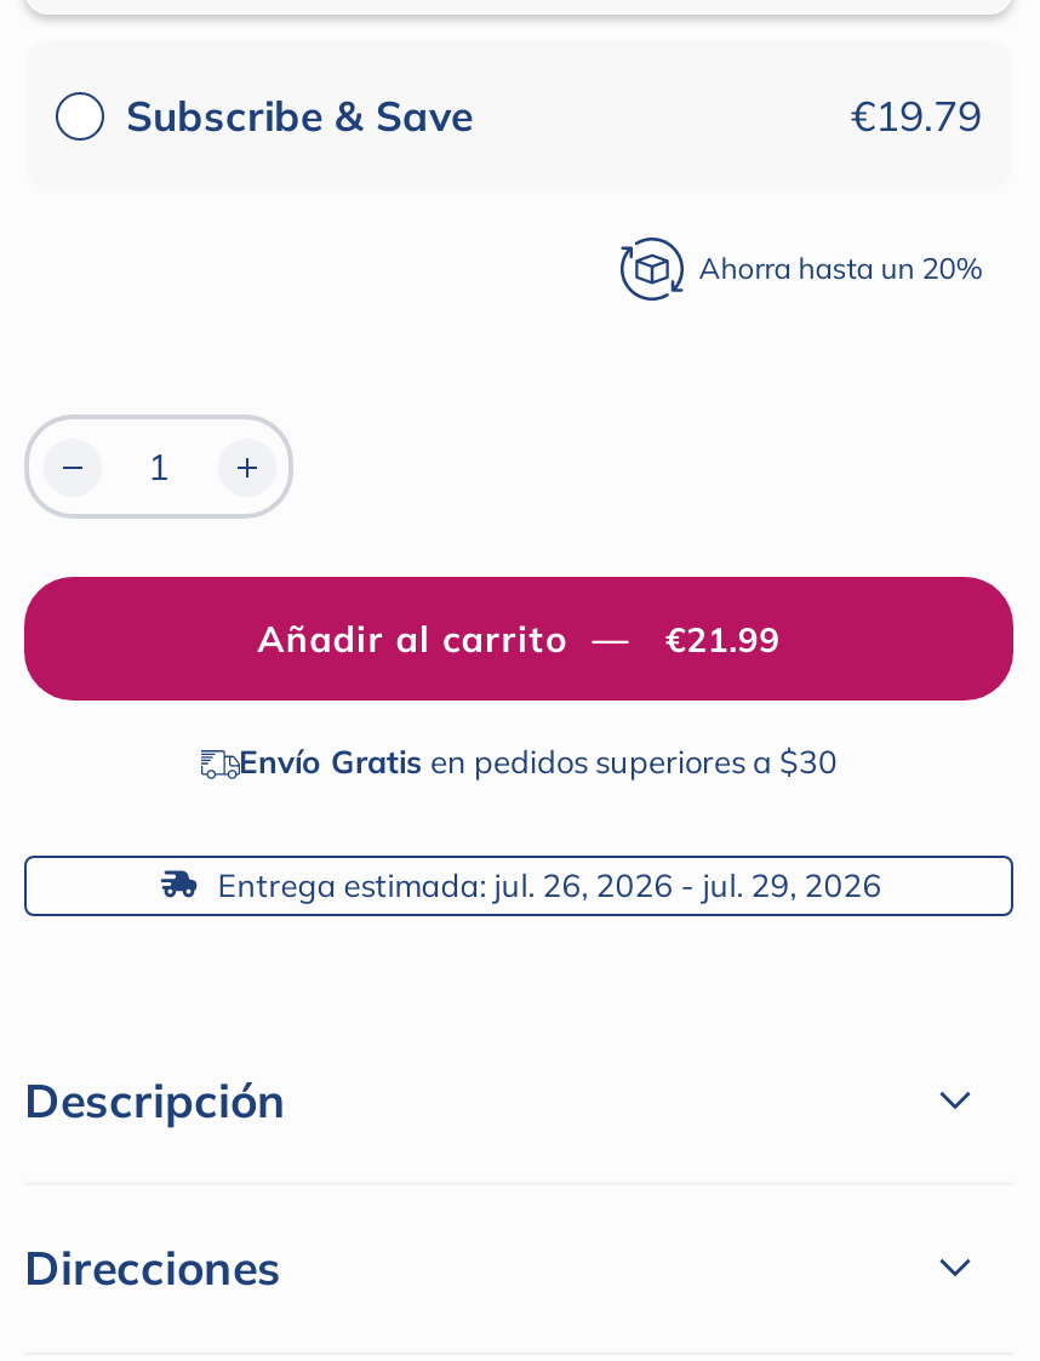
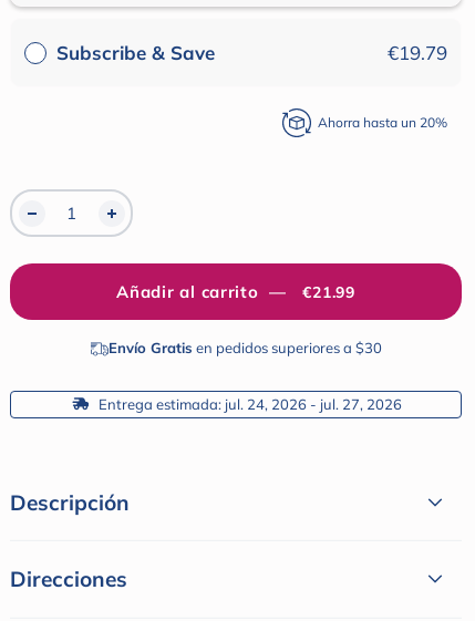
[210,866,882,905] Entrega estimada: jul. 26, 2026 - jul. 29, 2026 -> [95,395,402,413] Entrega estimada: jul. 24, 2026 - jul. 27, 2026

